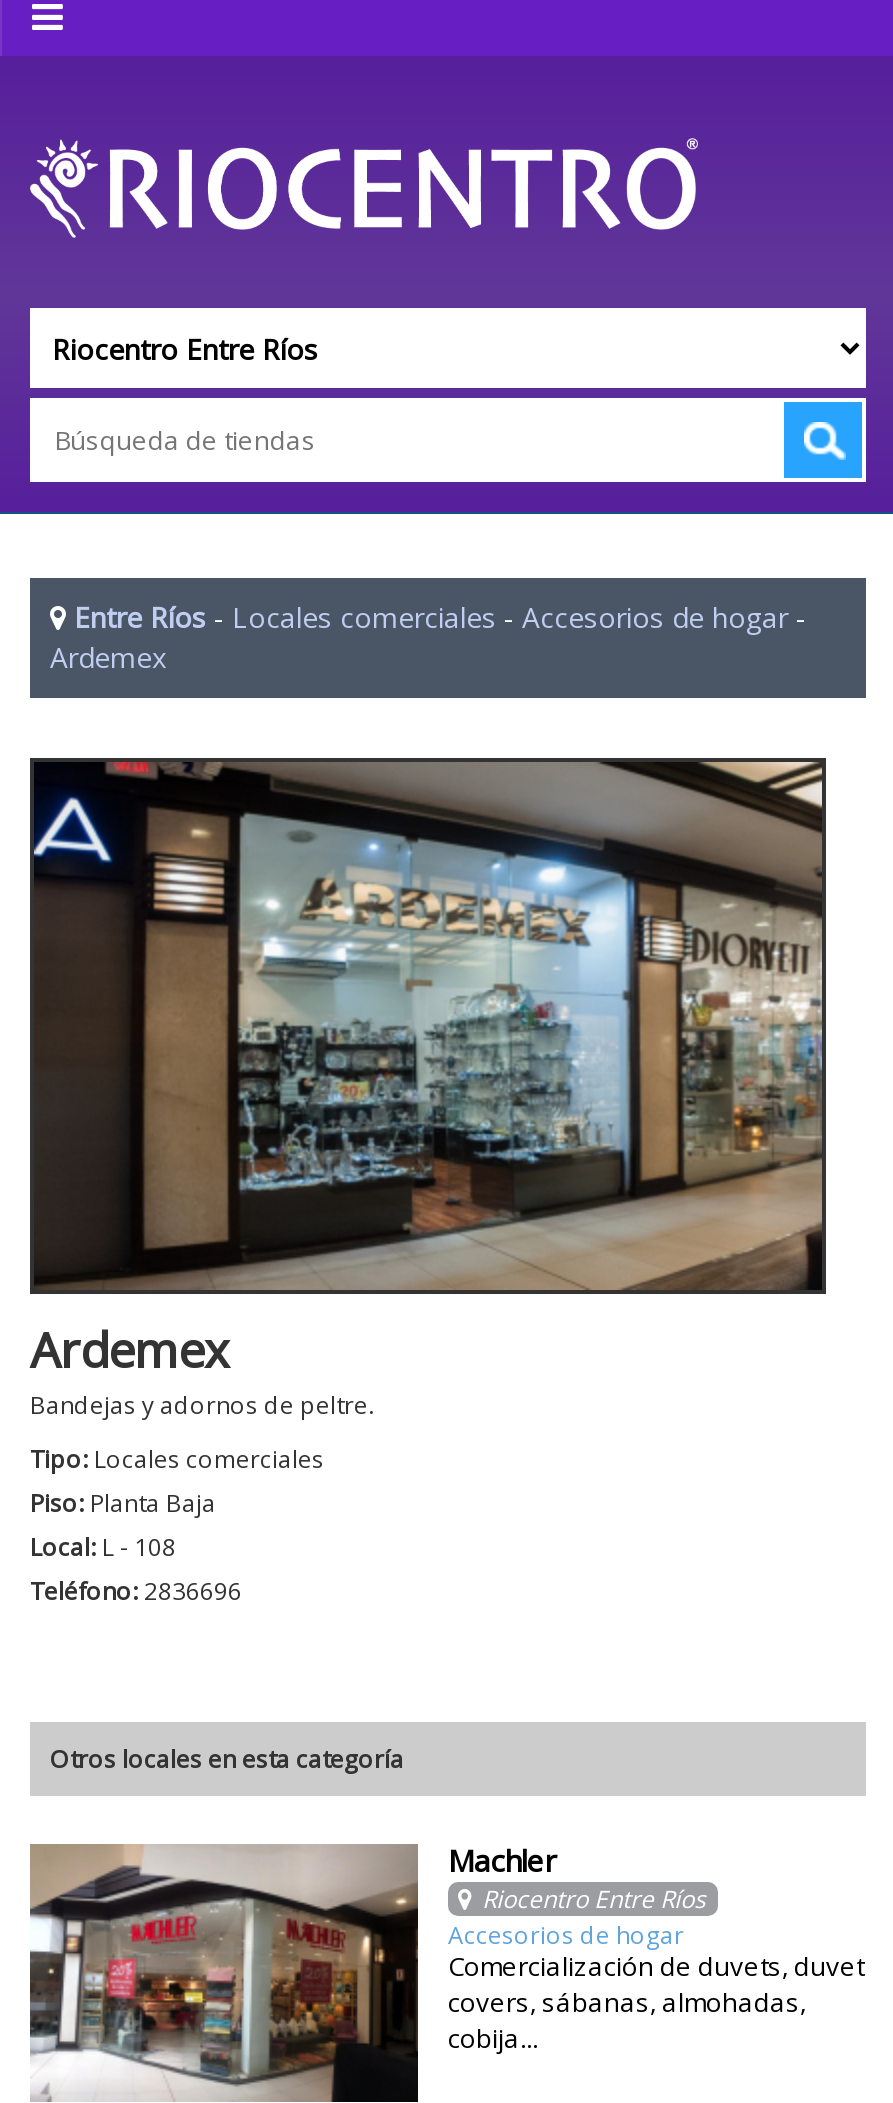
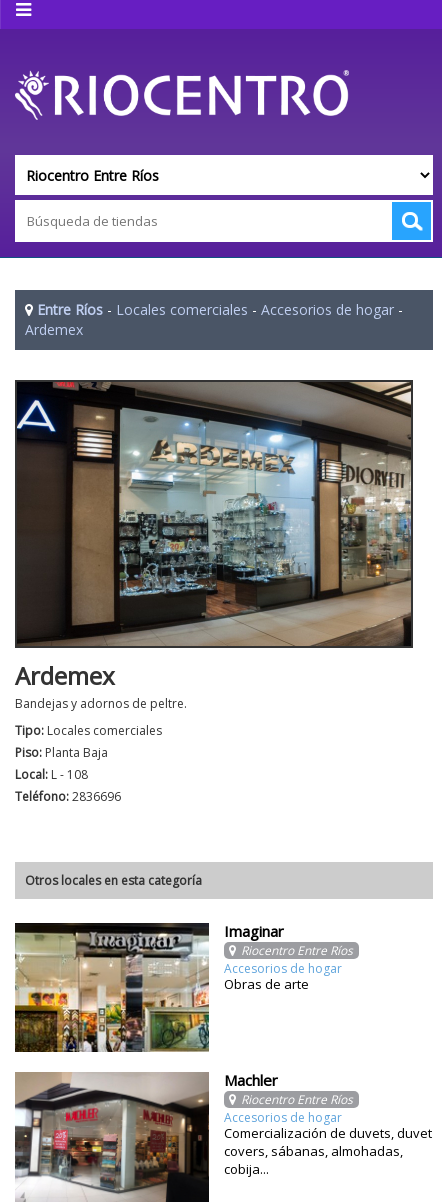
none -> [14,921,353,1053] [image] | Imaginar | Riocentro Entre Ríos | Accesorios de hogar | Obras de arte

